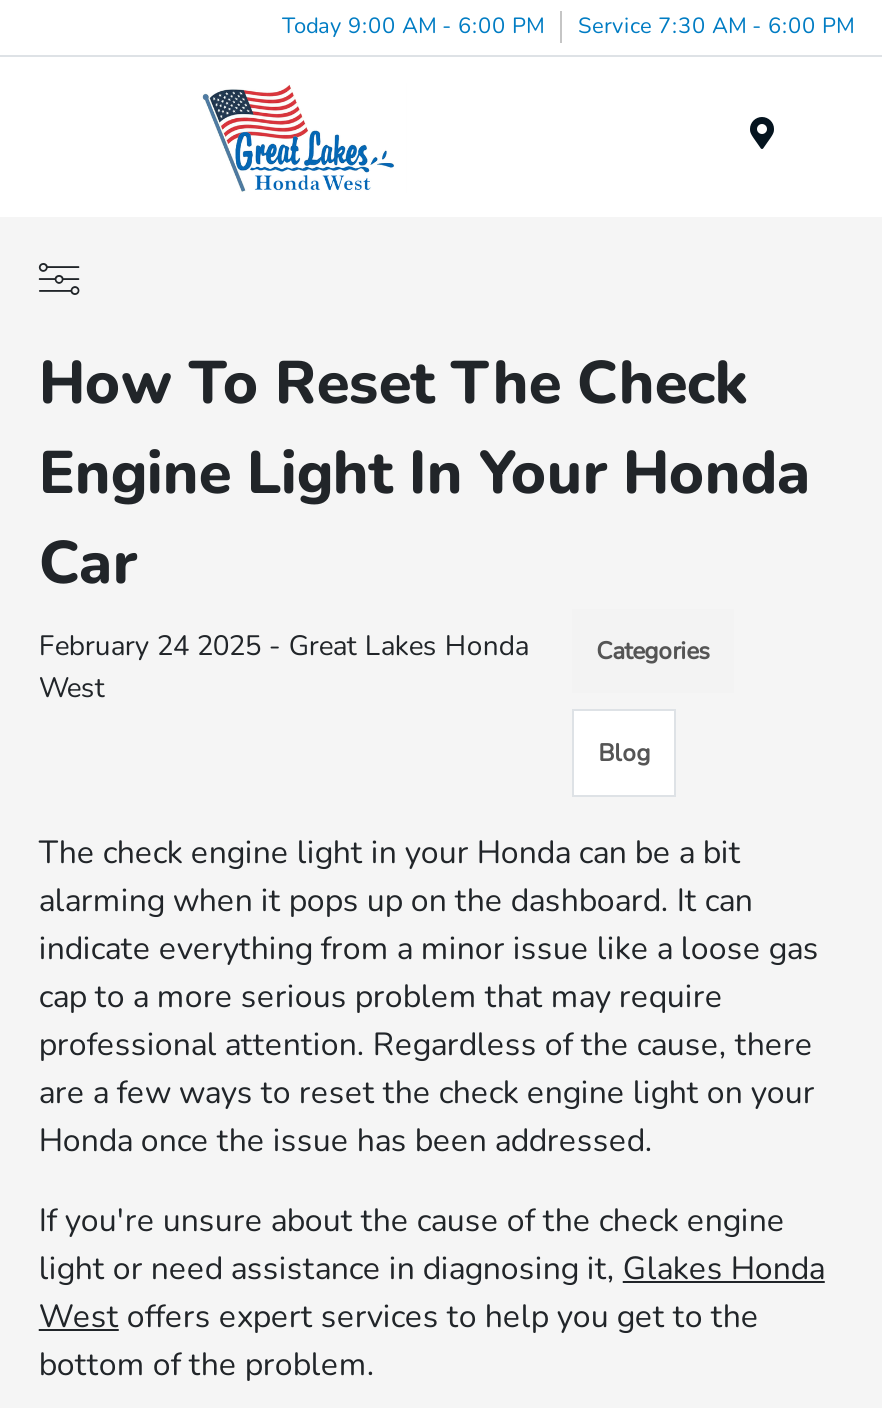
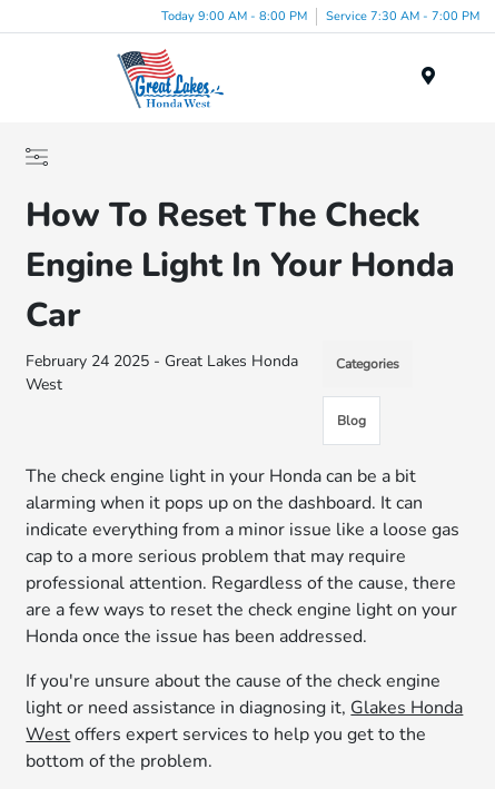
[282,10,544,40] Today 9:00 AM - 6:00 PM -> [161,7,307,24] Today 9:00 AM - 8:00 PM
[578,10,854,40] Service 7:30 AM - 6:00 PM -> [326,7,479,24] Service 7:30 AM - 7:00 PM

